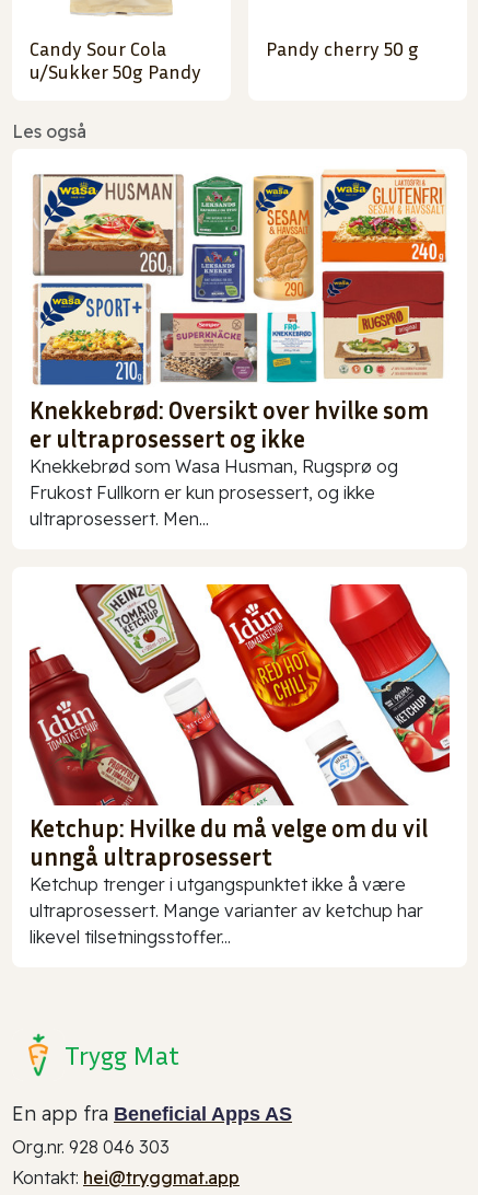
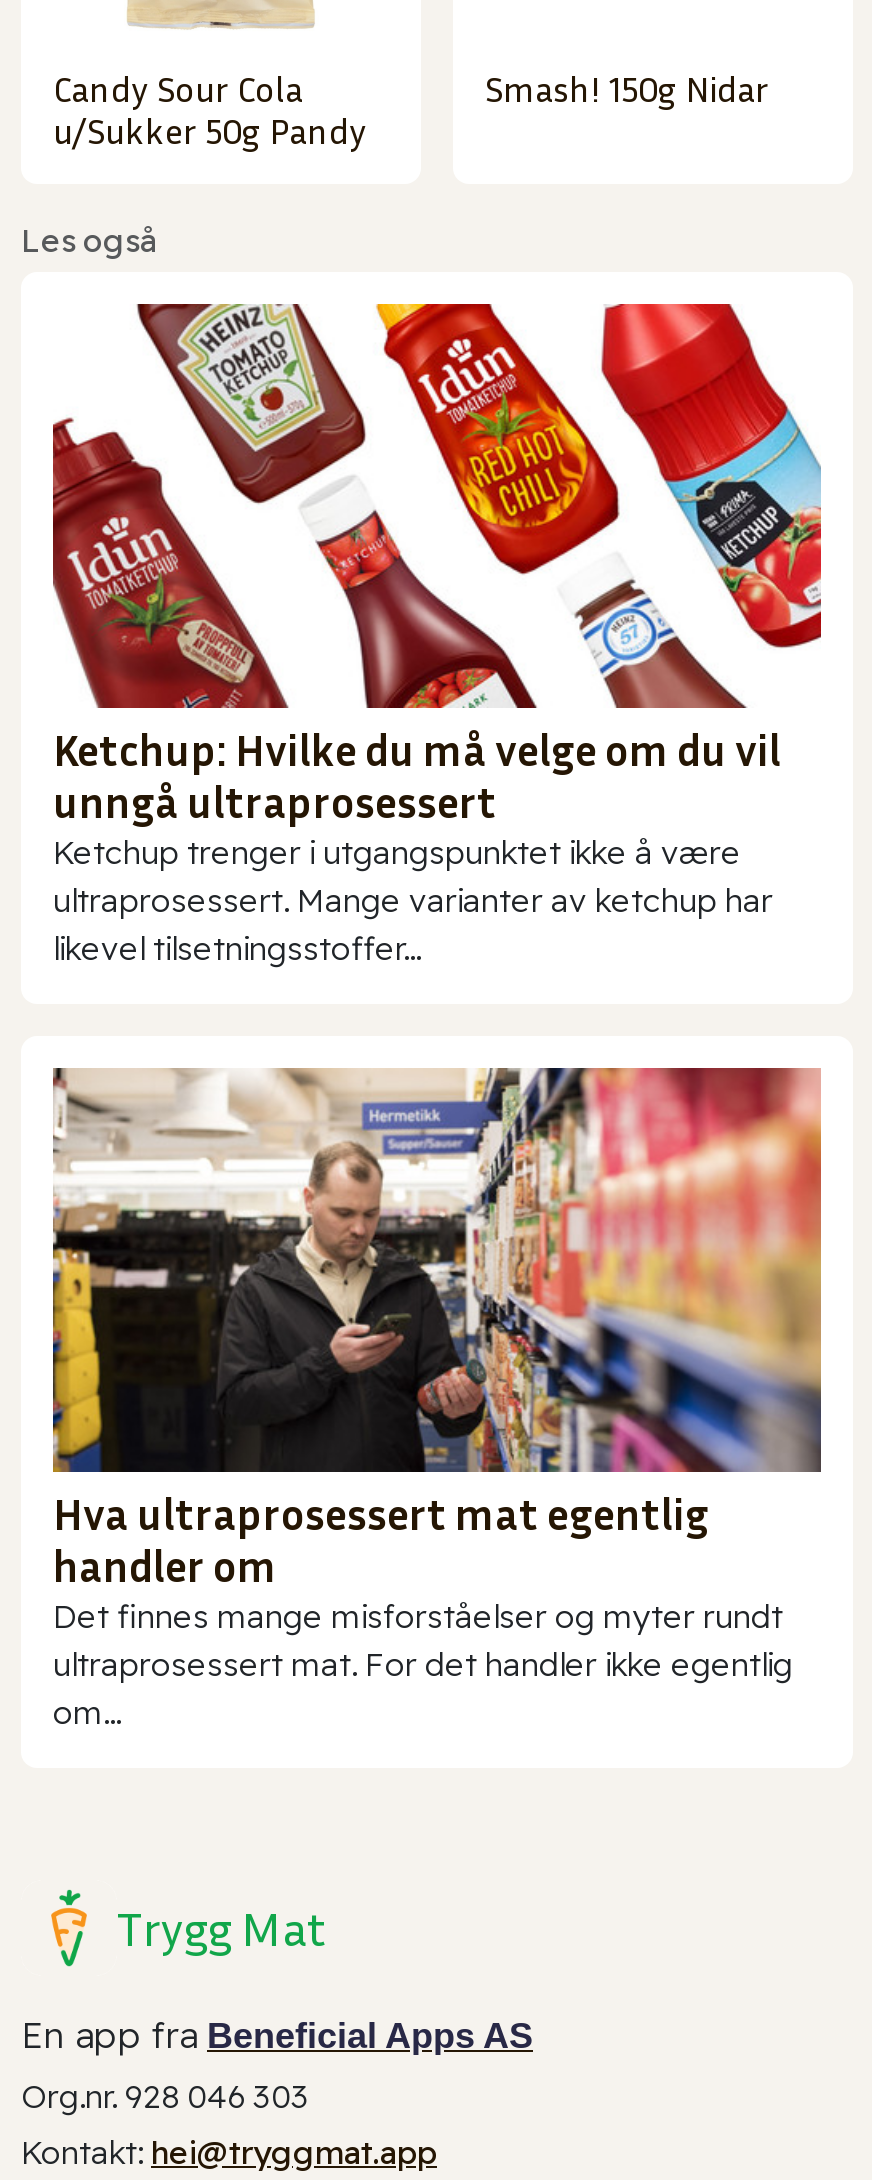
[266,37,419,61] Pandy cherry 50 g -> [485,67,769,111] Smash! 150g Nidar
[30,166,447,530] [image] | Knekkebrød: Oversikt over hvilke som | er ultraprosessert og ikke | Knekkebrød som Wasa Husman, Rugsprø og | Frukost Fullkorn er kun prosessert, og ikke | ultraprosessert. Men... -> none
moved [30,582,428,947] -> [53,300,781,968]: [image] | Ketchup: Hvilke du må velge om du vil | unngå ultraprosessert | Ketchup trenger i utgangspunktet ikke å være | ultraprosessert. Mange varianter av ketchup har | likevel tilsetningsstoffer...
none -> [51,1066,823,1731] [image] | Hva ultraprosessert mat egentlig | handler om | Det finnes mange misforståelser og myter rundt | ultraprosessert mat. For det handler ikke egentlig | om...

